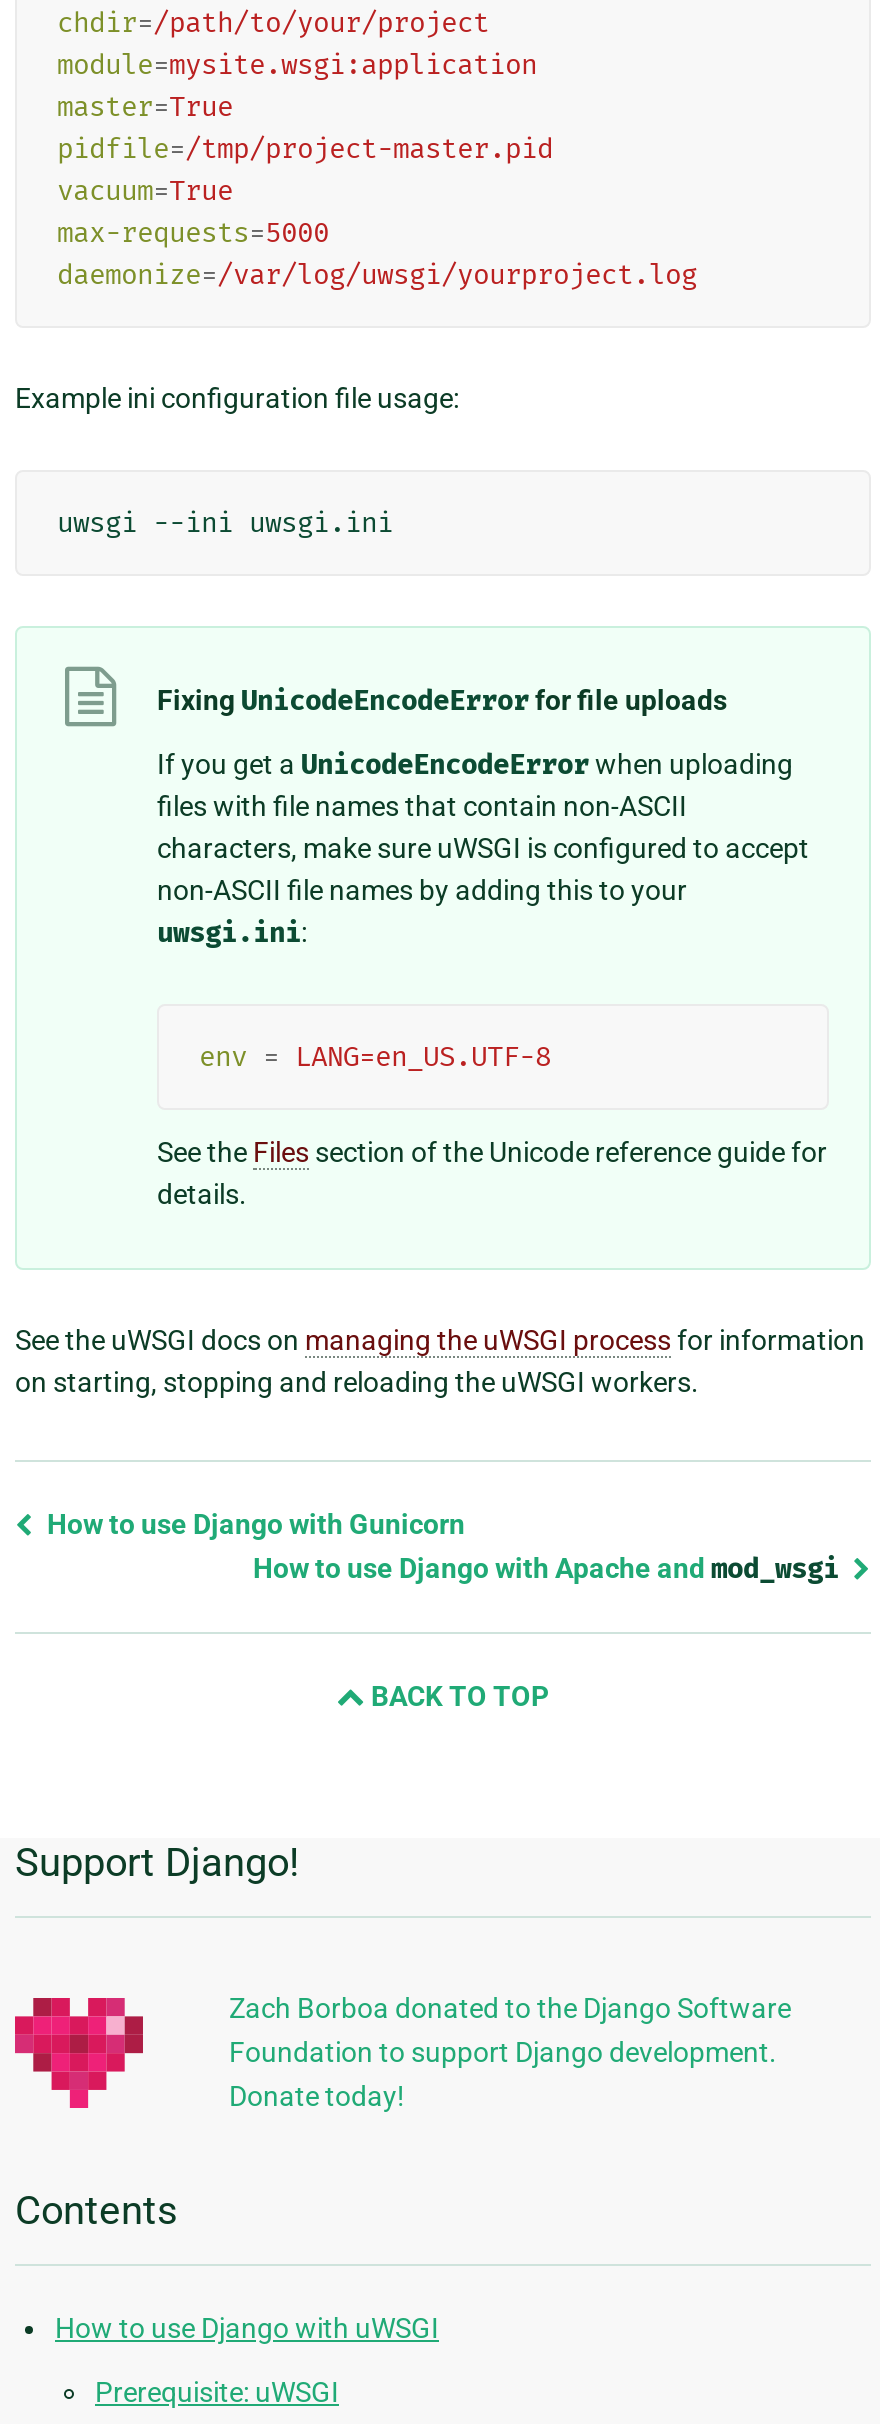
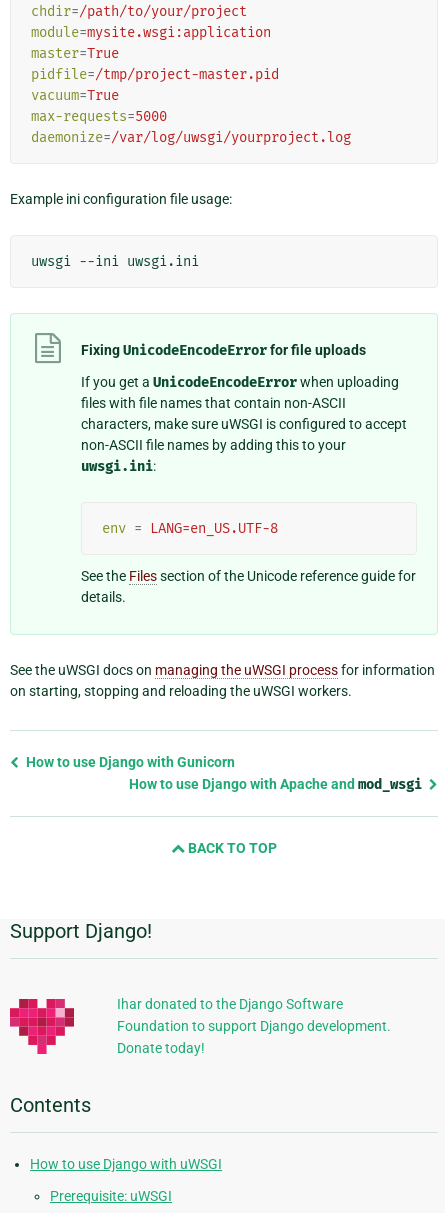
[229,1993,791,2025] Zach Borboa donated to the Django Software -> [117,996,343,1012] Ihar donated to the Django Software

